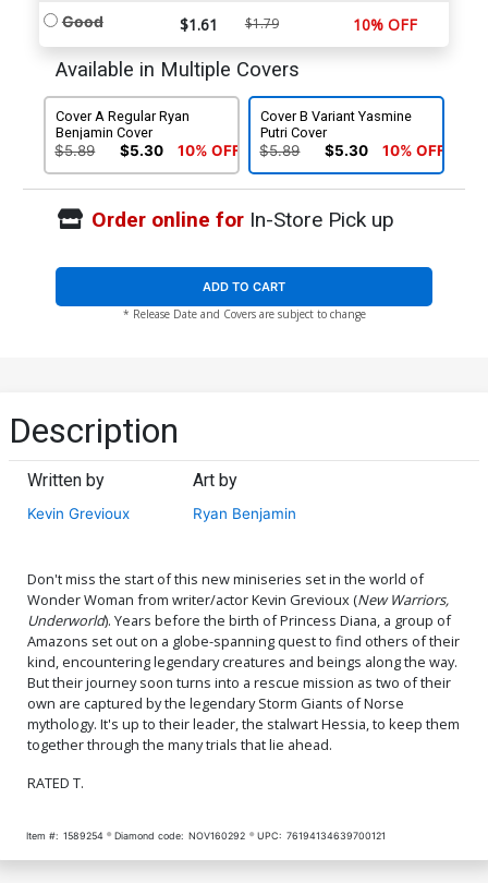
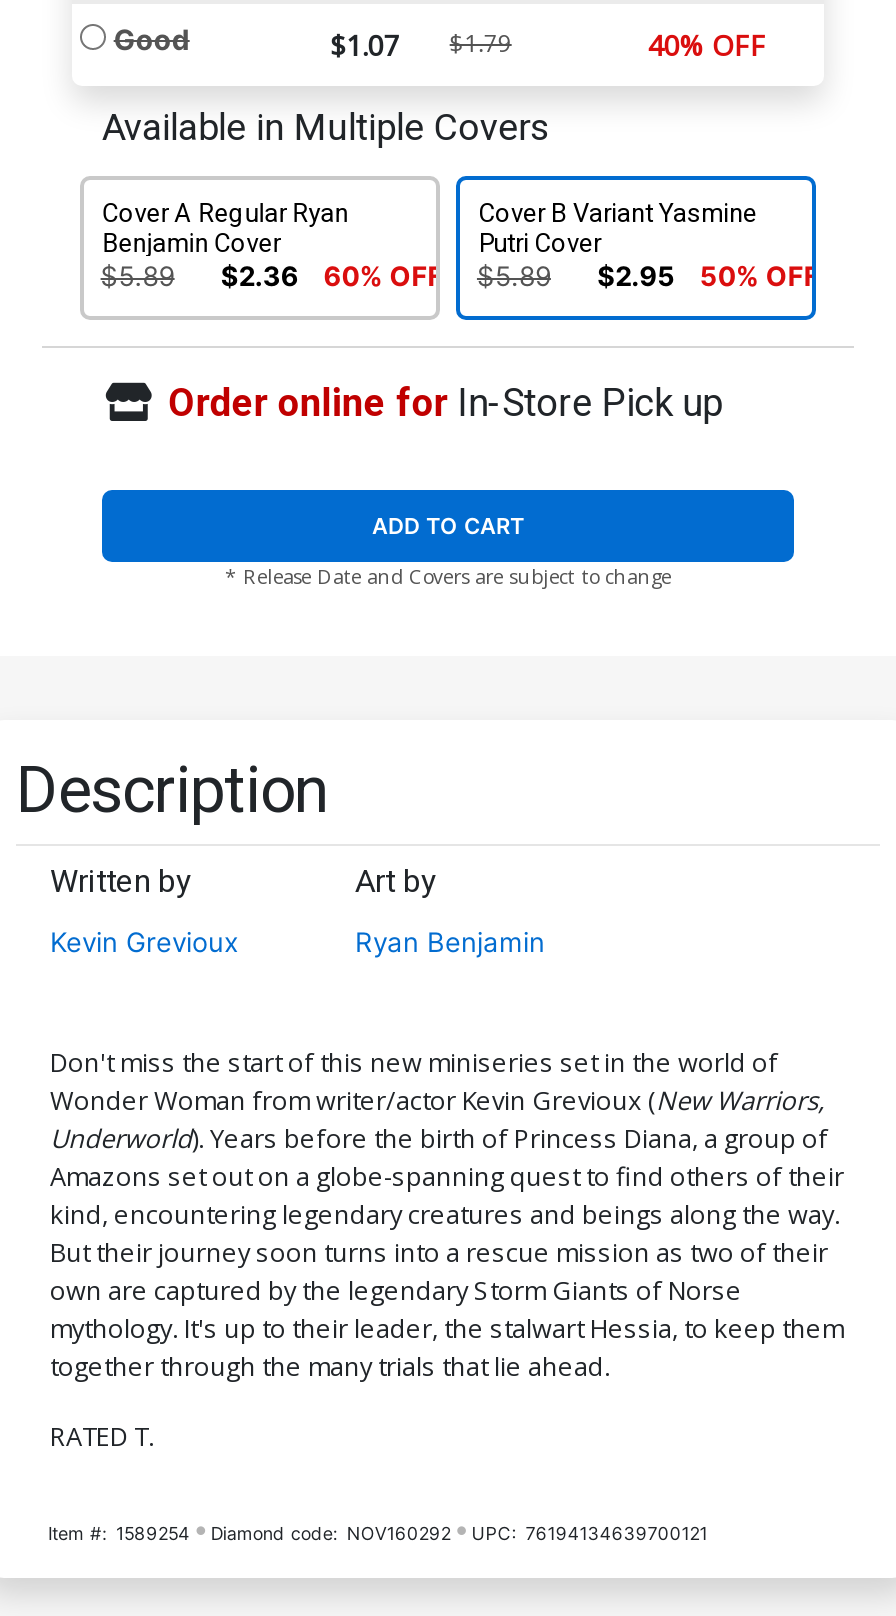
[180,14,218,35] $1.61 -> [330,26,400,64] $1.07
[353,14,417,35] 10% OFF -> [648,26,766,64] 40% OFF
[120,142,163,159] $5.30 -> [221,260,299,292] $2.36
[177,142,240,159] 10% OFF -> [323,260,443,292] 60% OFF
[325,142,368,159] $5.30 -> [597,260,675,292] $2.95
[382,142,445,159] 10% OFF -> [700,260,820,292] 50% OFF

